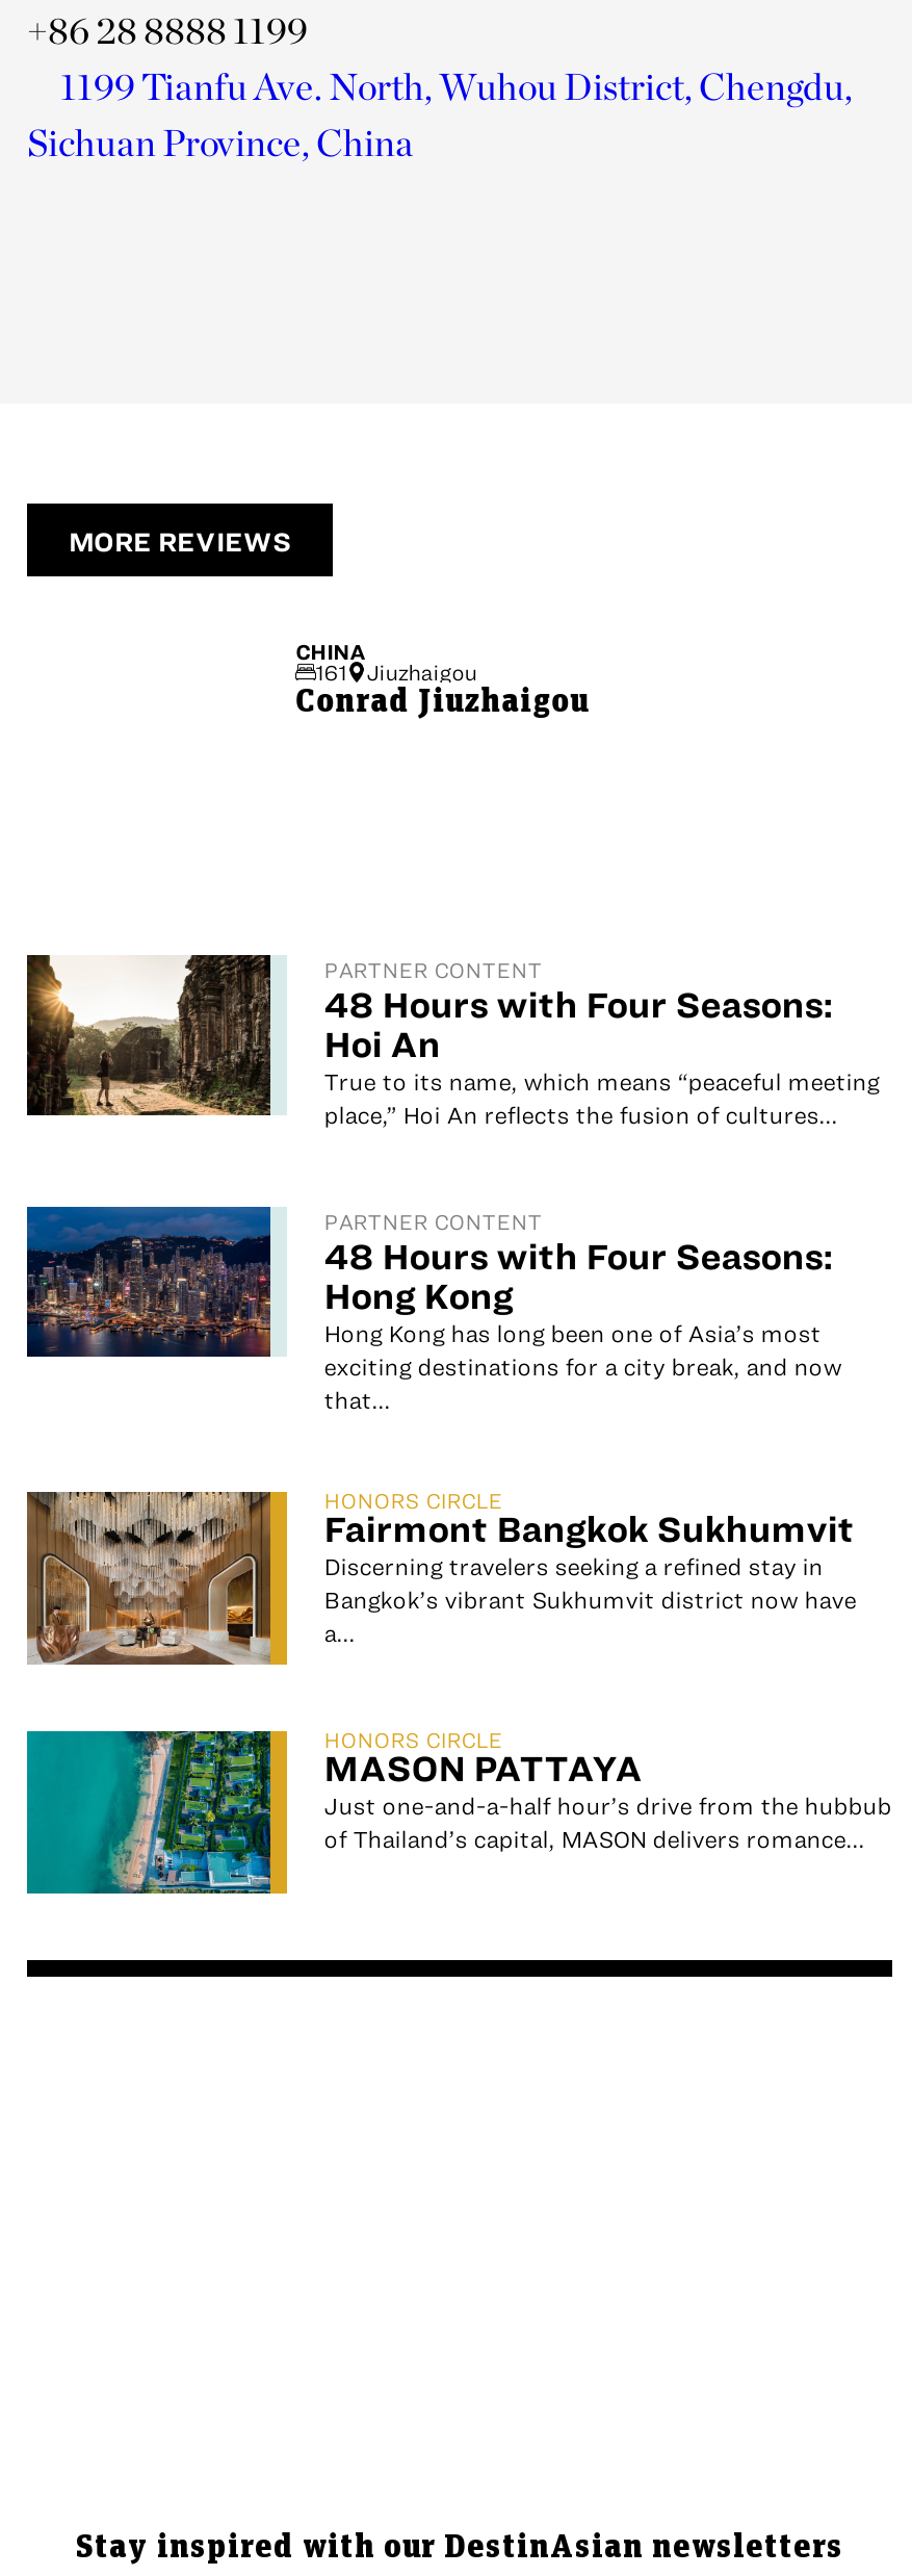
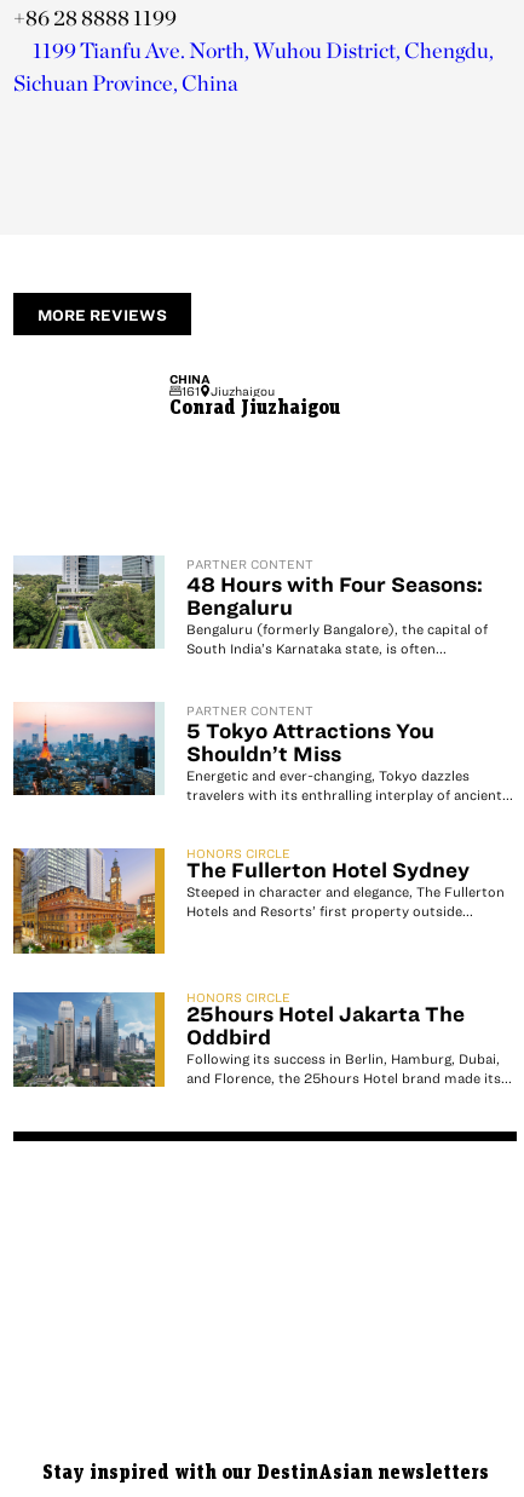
[25,953,879,1127] [image] | Hoi An | True to its name, which means “peaceful meeting | place,” Hoi An reflects the fusion of cultures... -> [12,554,487,655] [image] | Bengaluru | Bengaluru (formerly Bangalore), the capital of | South India’s Karnataka state, is often...
[25,1205,842,1412] [image] | 48 Hours with Four Seasons: | Hong Kong | Hong Kong has long been one of Asia’s most | exciting destinations for a city break, and now | that... -> [12,702,513,802] [image] | 5 Tokyo Attractions You | Shouldn’t Miss | Energetic and ever-changing, Tokyo dazzles | travelers with its enthralling interplay of ancient...
[27,1490,856,1665] [image] | Fairmont Bangkok Sukhumvit | Discerning travelers seeking a refined stay in | Bangkok’s vibrant Sukhumvit district now have | a... -> [13,848,504,954] [image] | The Fullerton Hotel Sydney | Steeped in character and elegance, The Fullerton | Hotels and Resorts’ first property outside...
[25,1729,892,1896] [image] | MASON PATTAYA | Just one-and-a-half hour’s drive from the hubbub | of Thailand’s capital, MASON delivers romance... -> [12,991,512,1088] [image] | 25hours Hotel Jakarta The | Oddbird | Following its success in Berlin, Hamburg, Dubai, | and Florence, the 25hours Hotel brand made its...

